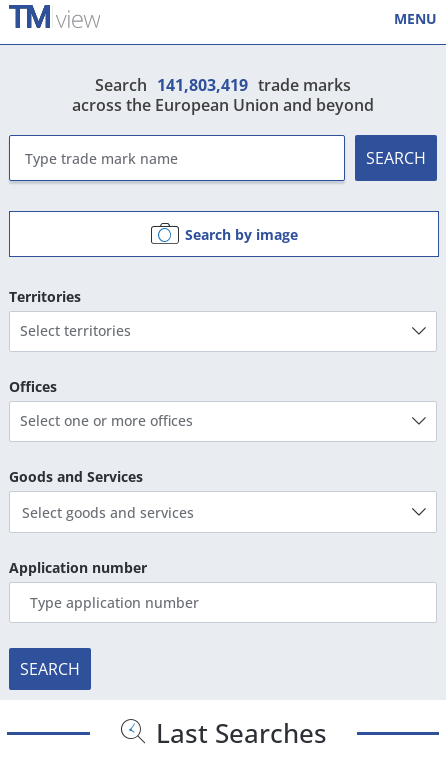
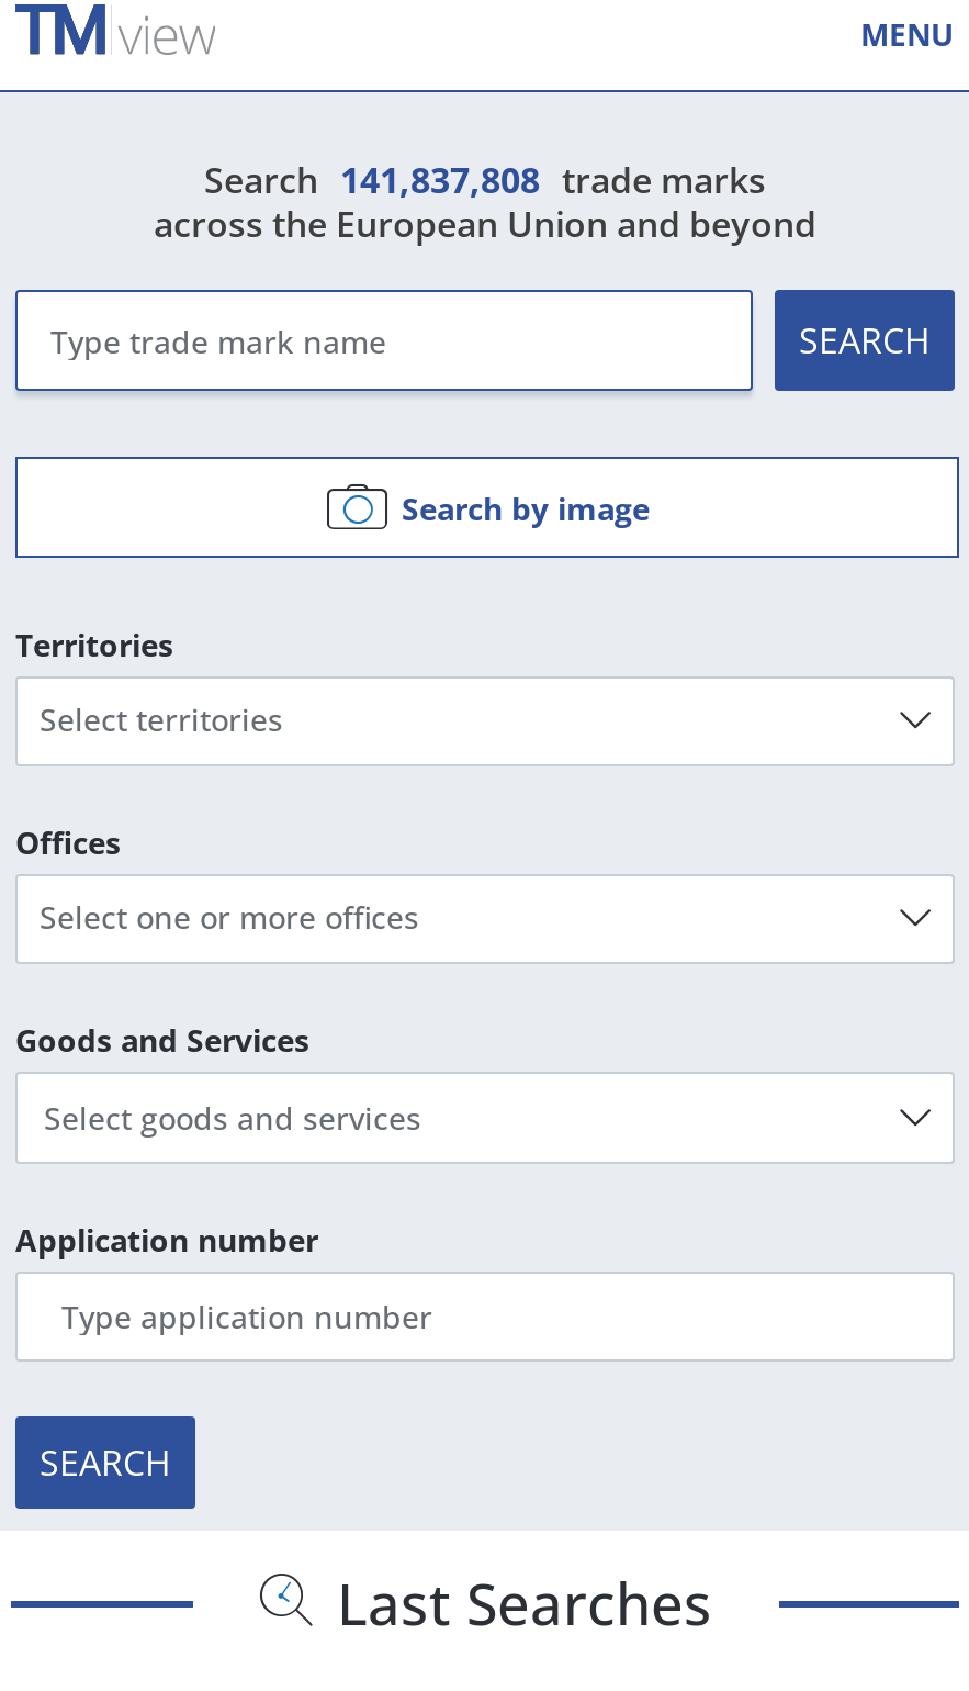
[95,74,351,96] Search 141,803,419 trade marks -> [204,156,766,204] Search 141,837,808 trade marks

